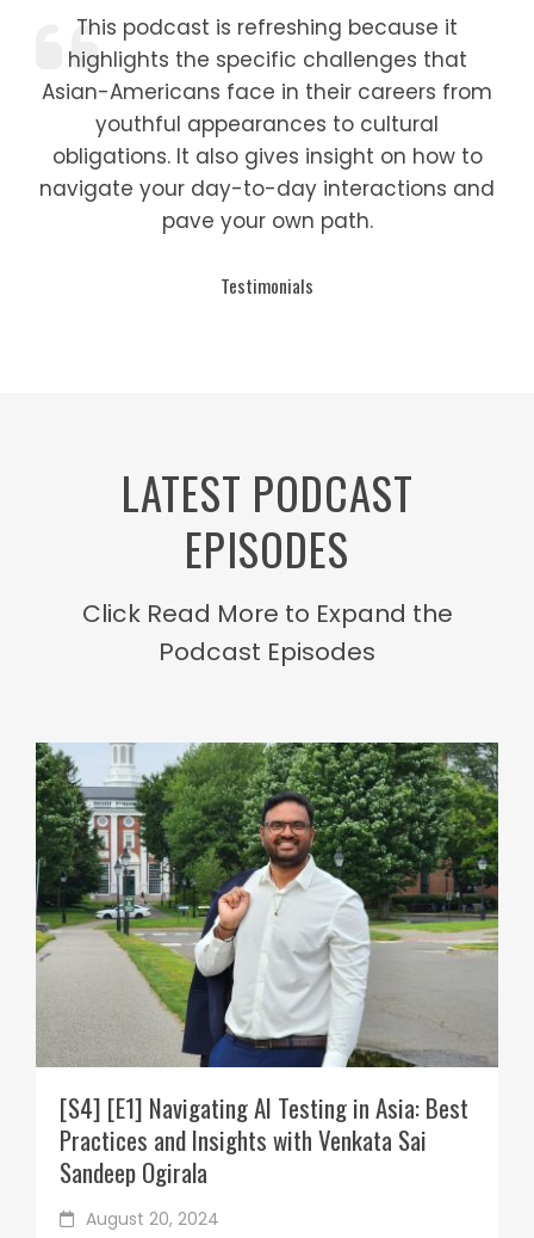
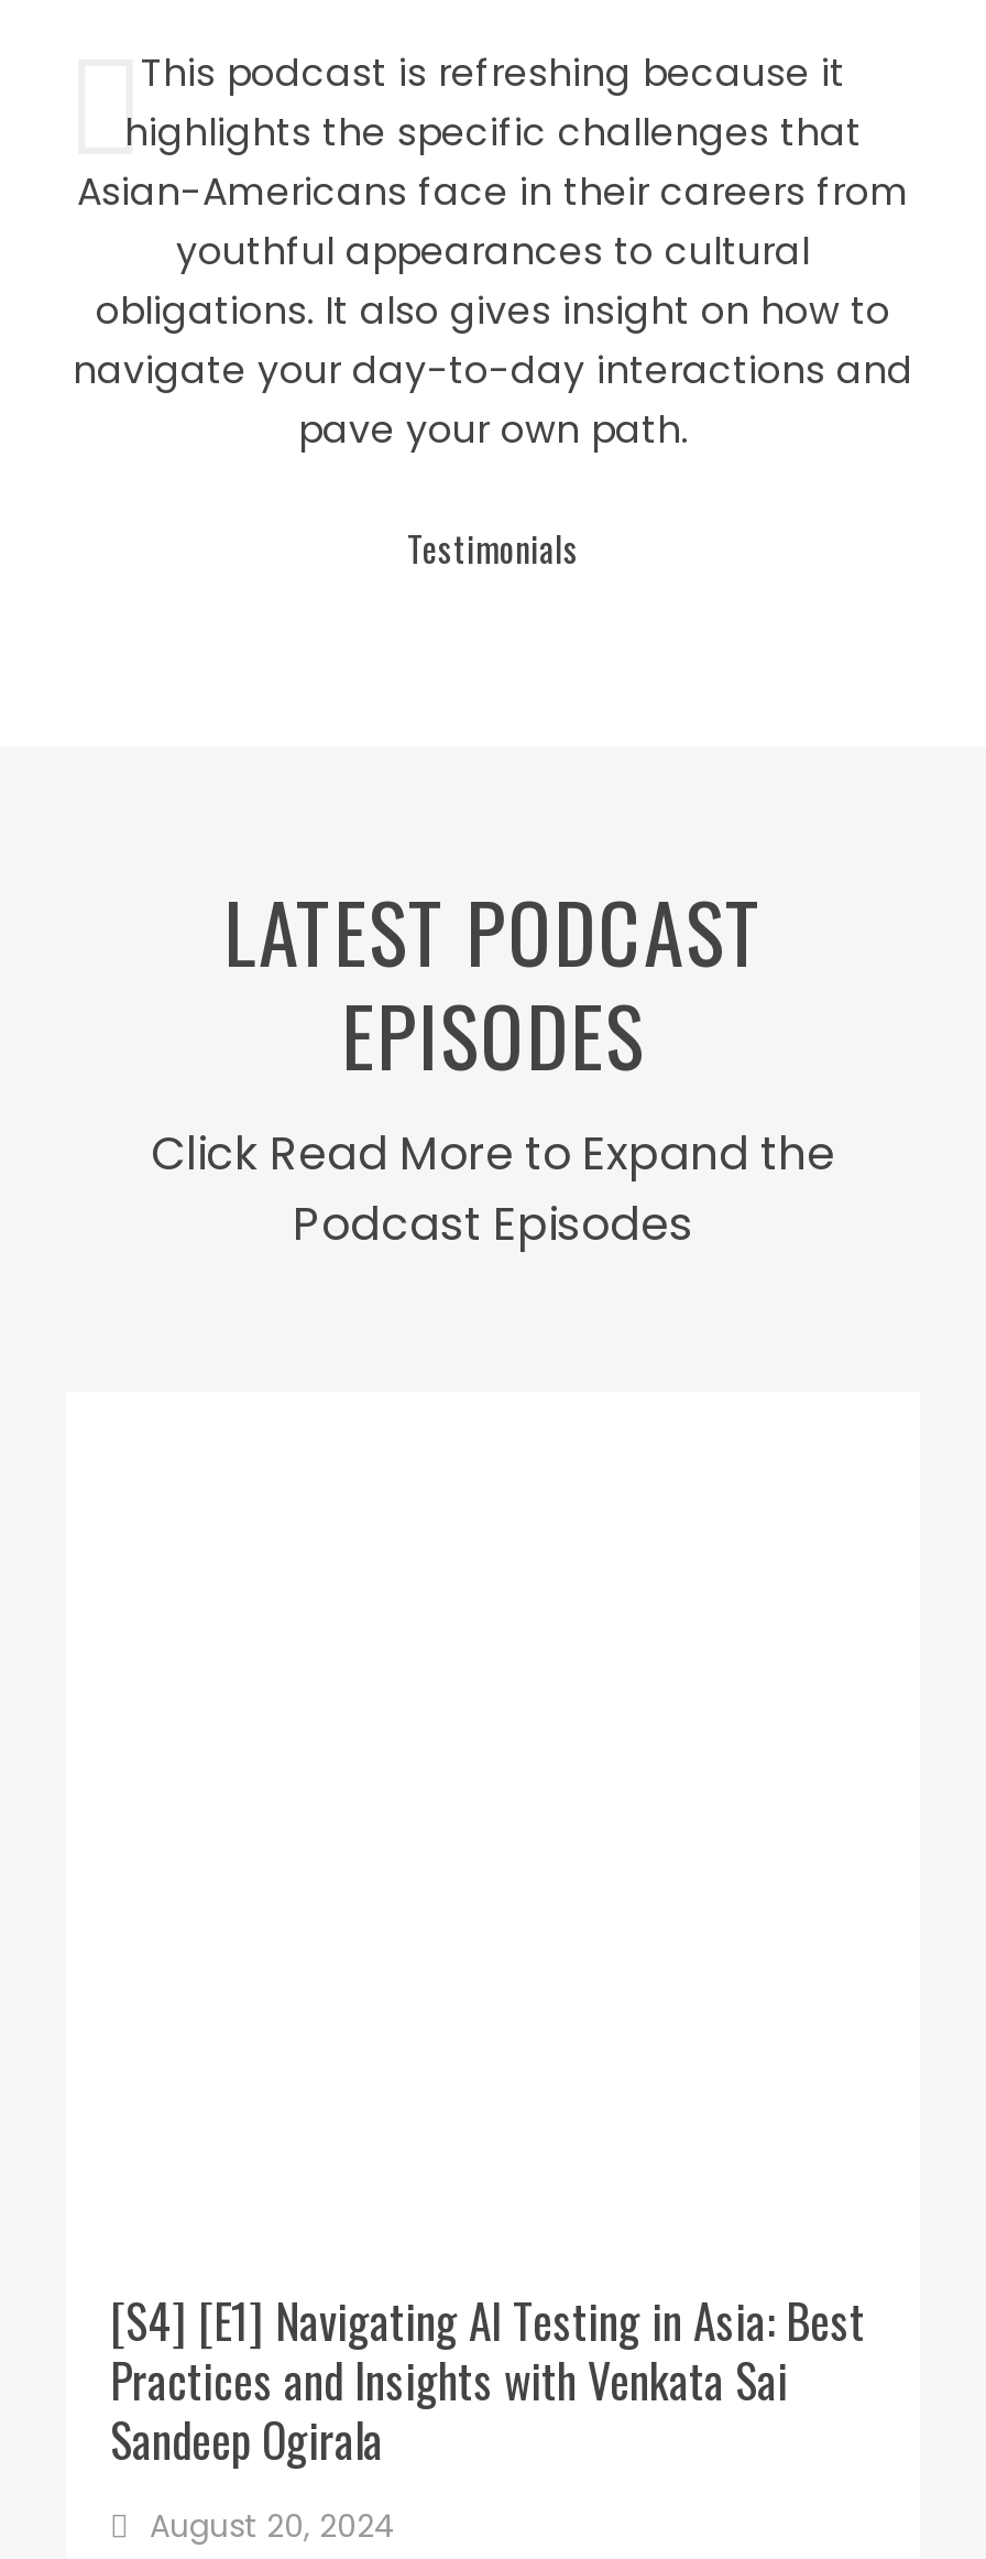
[35,741,499,1068] [image] -> none

